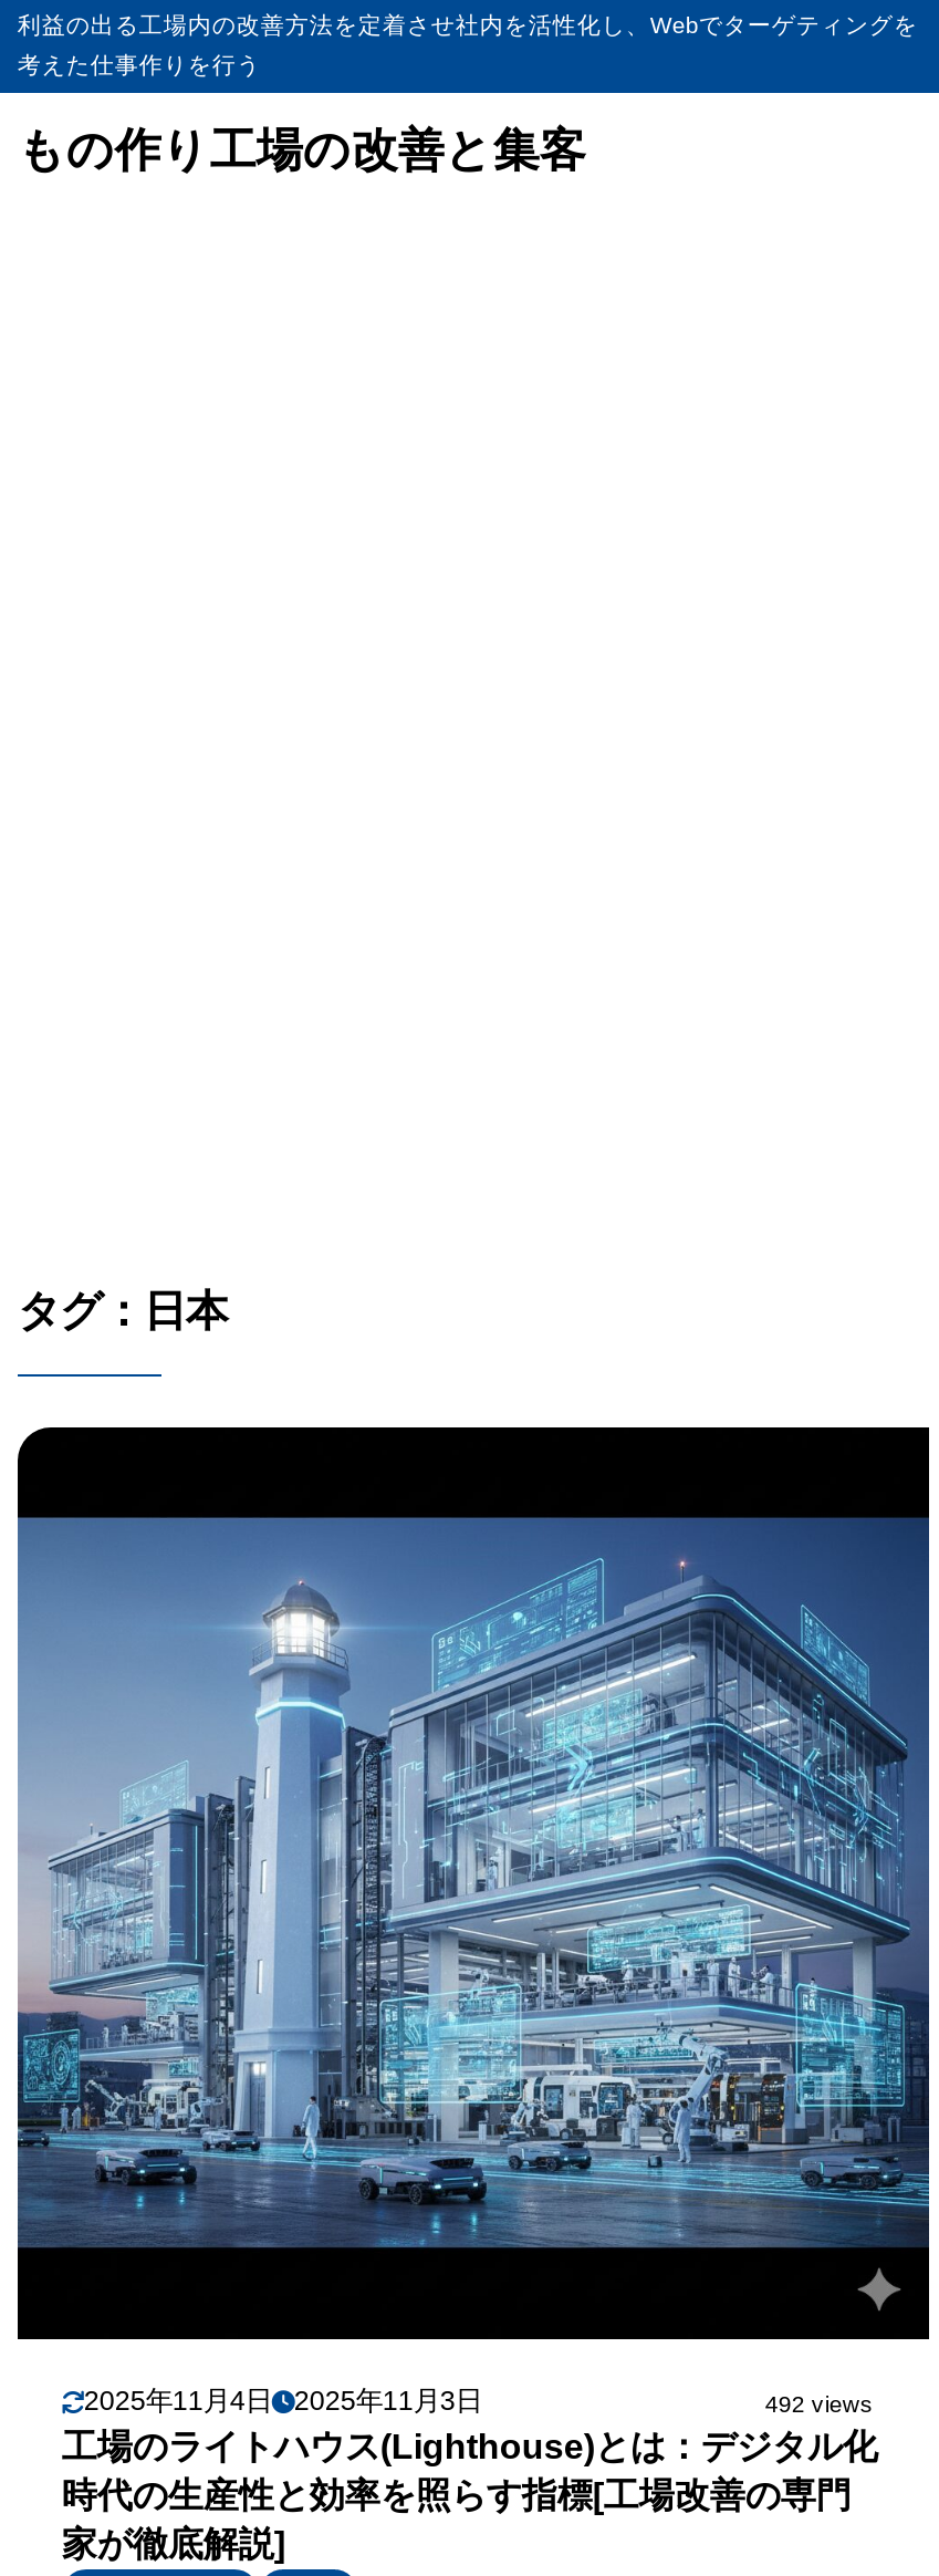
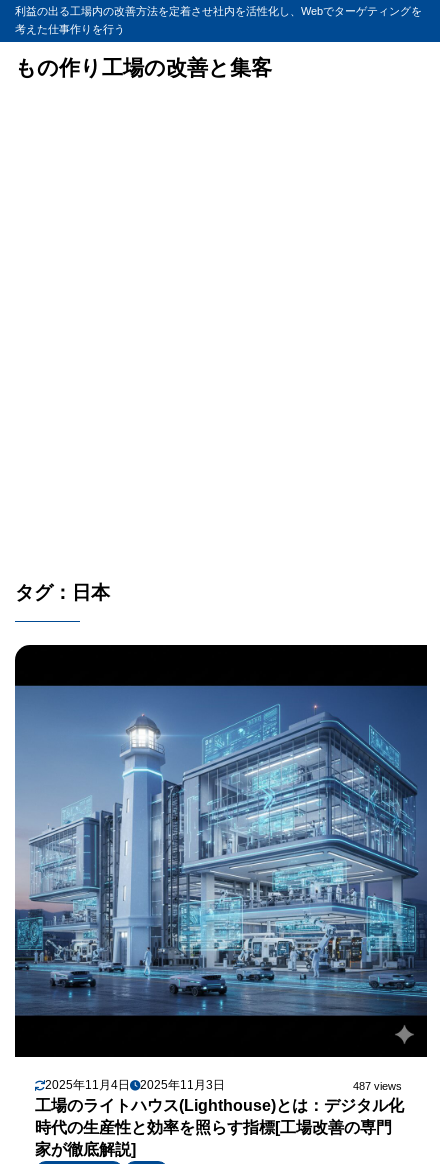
[765,2390,873,2417] 492 views -> [353,1080,402,1092] 487 views

